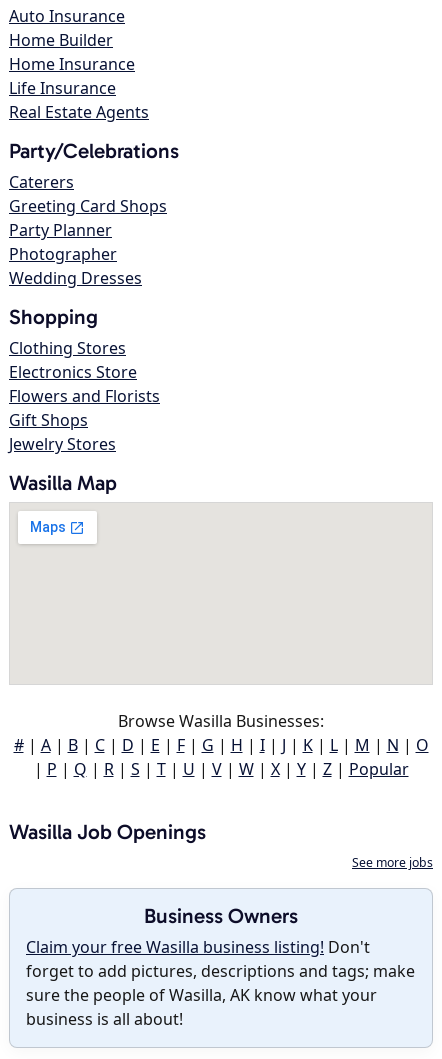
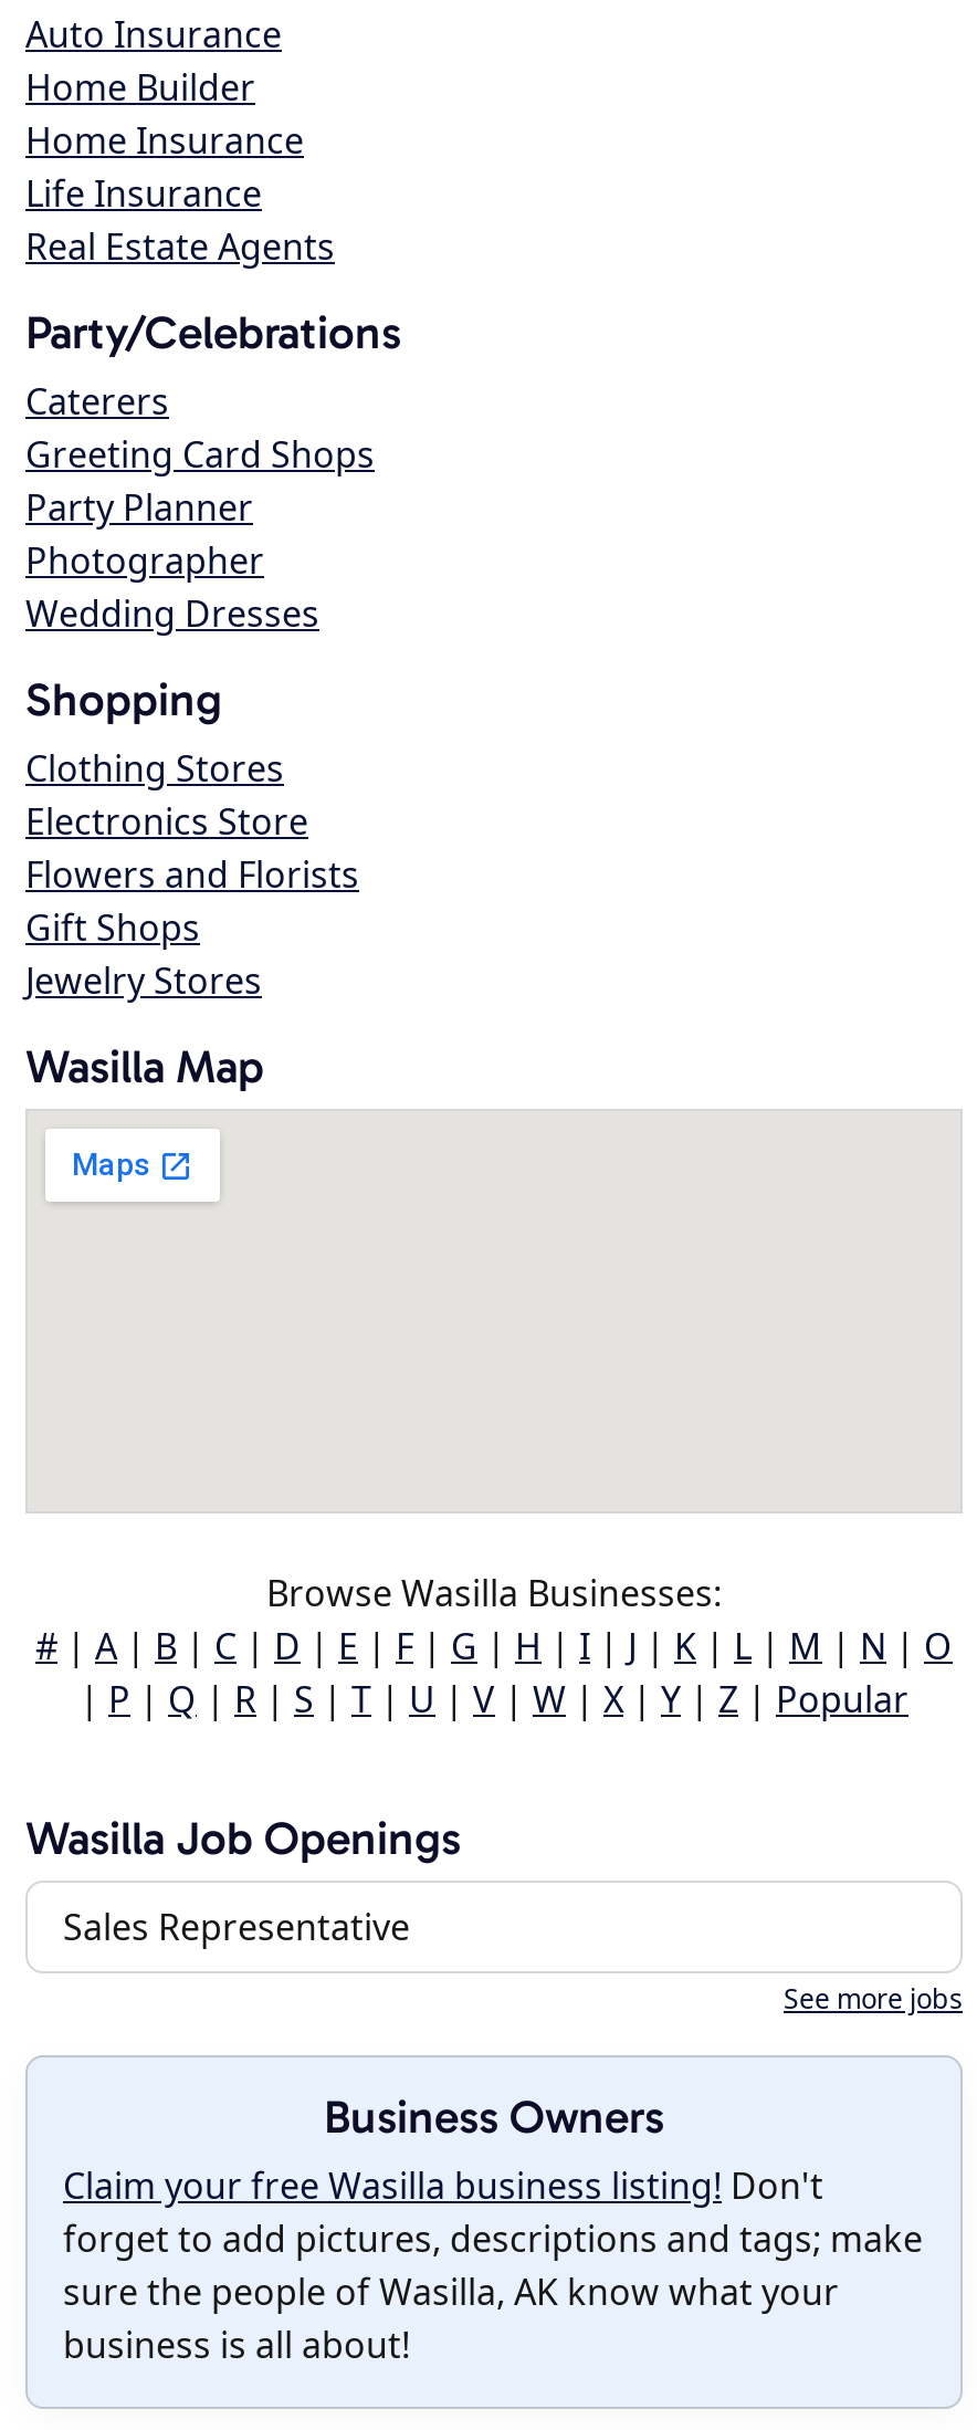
none -> [63,1902,410,1951] Sales Representative

